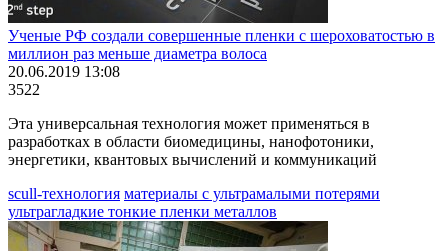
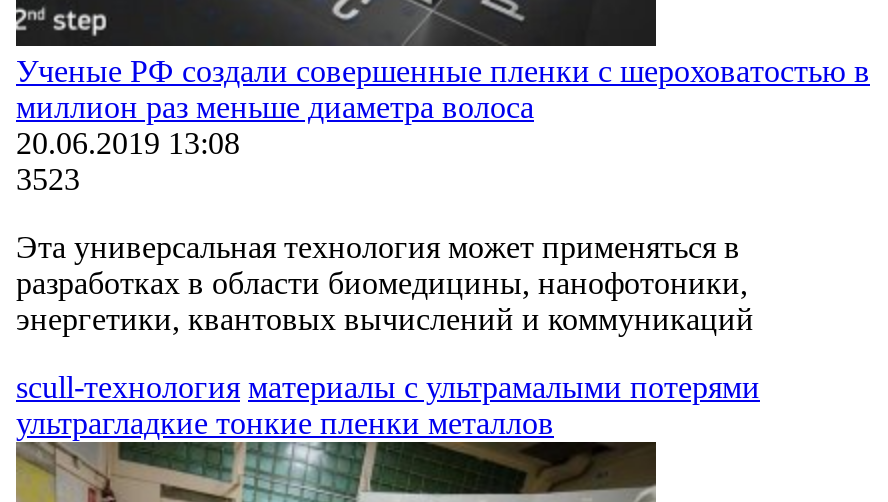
[8,81,40,98] 3522 -> [16,163,80,197] 3523

